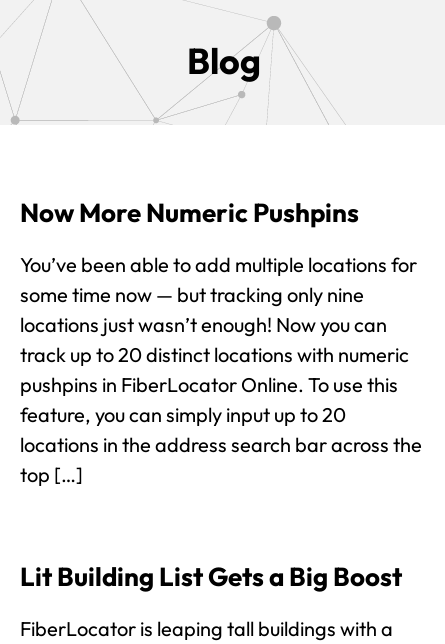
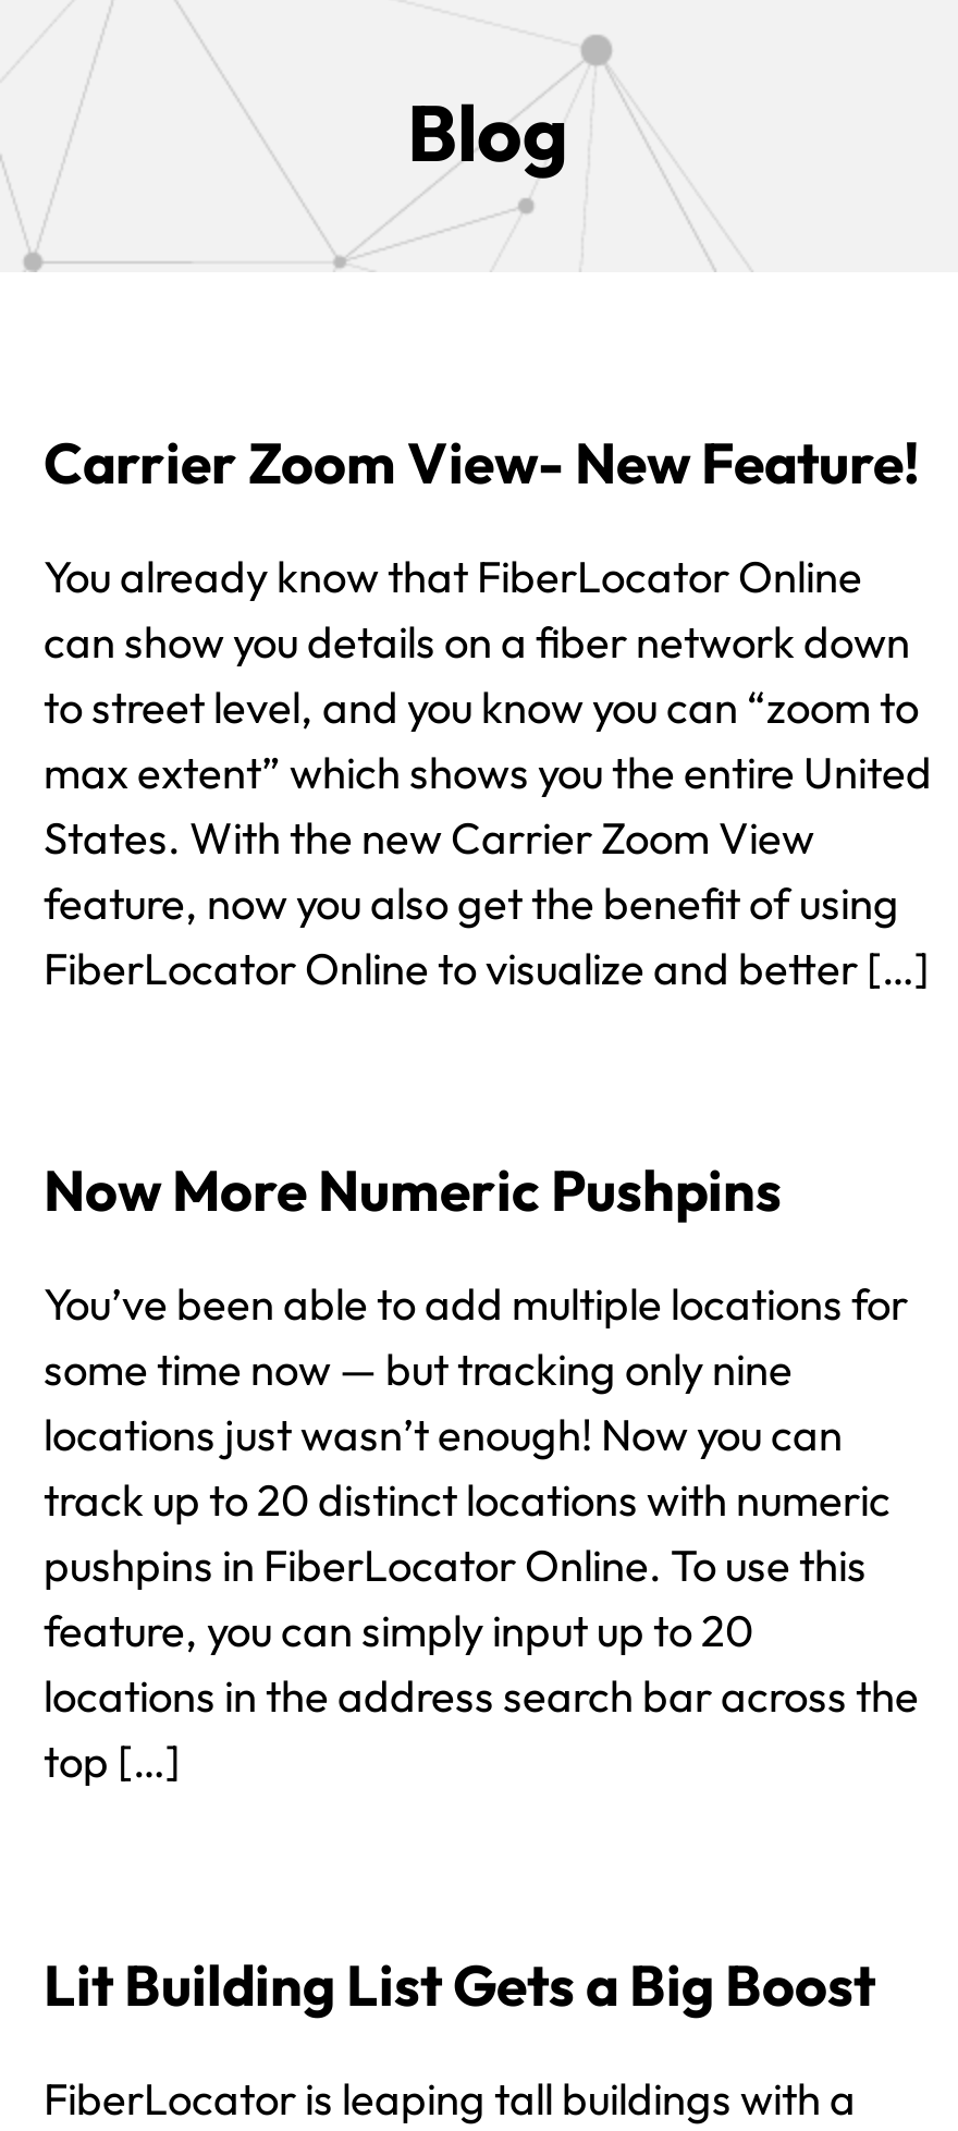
none -> [44,427,932,995] Carrier Zoom View- New Feature! | You already know that FiberLocator Online | can show you details on a fiber network down | to street level, and you know you can “zoom to | max extent” which shows you the entire United | States. With the new Carrier Zoom View | feature, now you also get the benefit of using | FiberLocator Online to visualize and better […]

